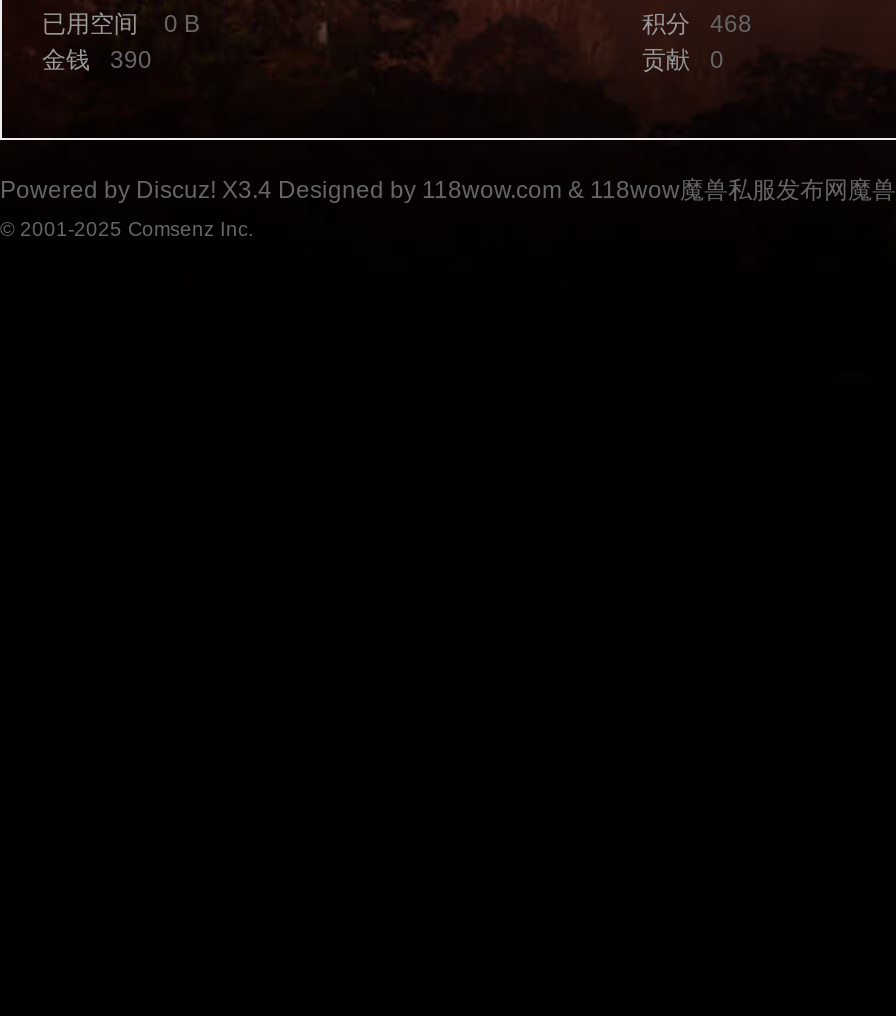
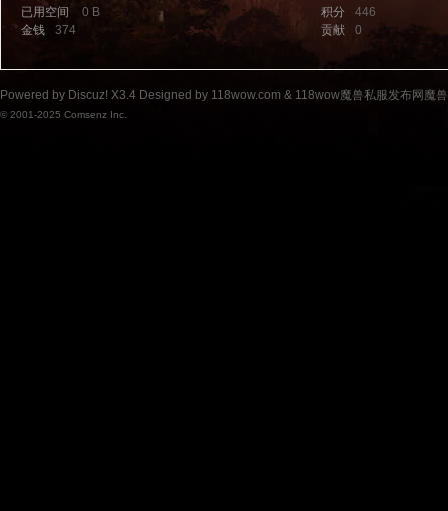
[642,10,752,38] 积分 468 -> [321,5,376,19] 积分 446
[42,46,152,74] 金钱 390 -> [21,23,76,37] 金钱 374

